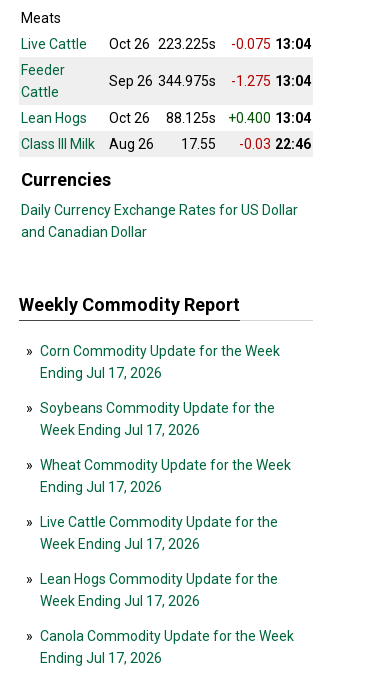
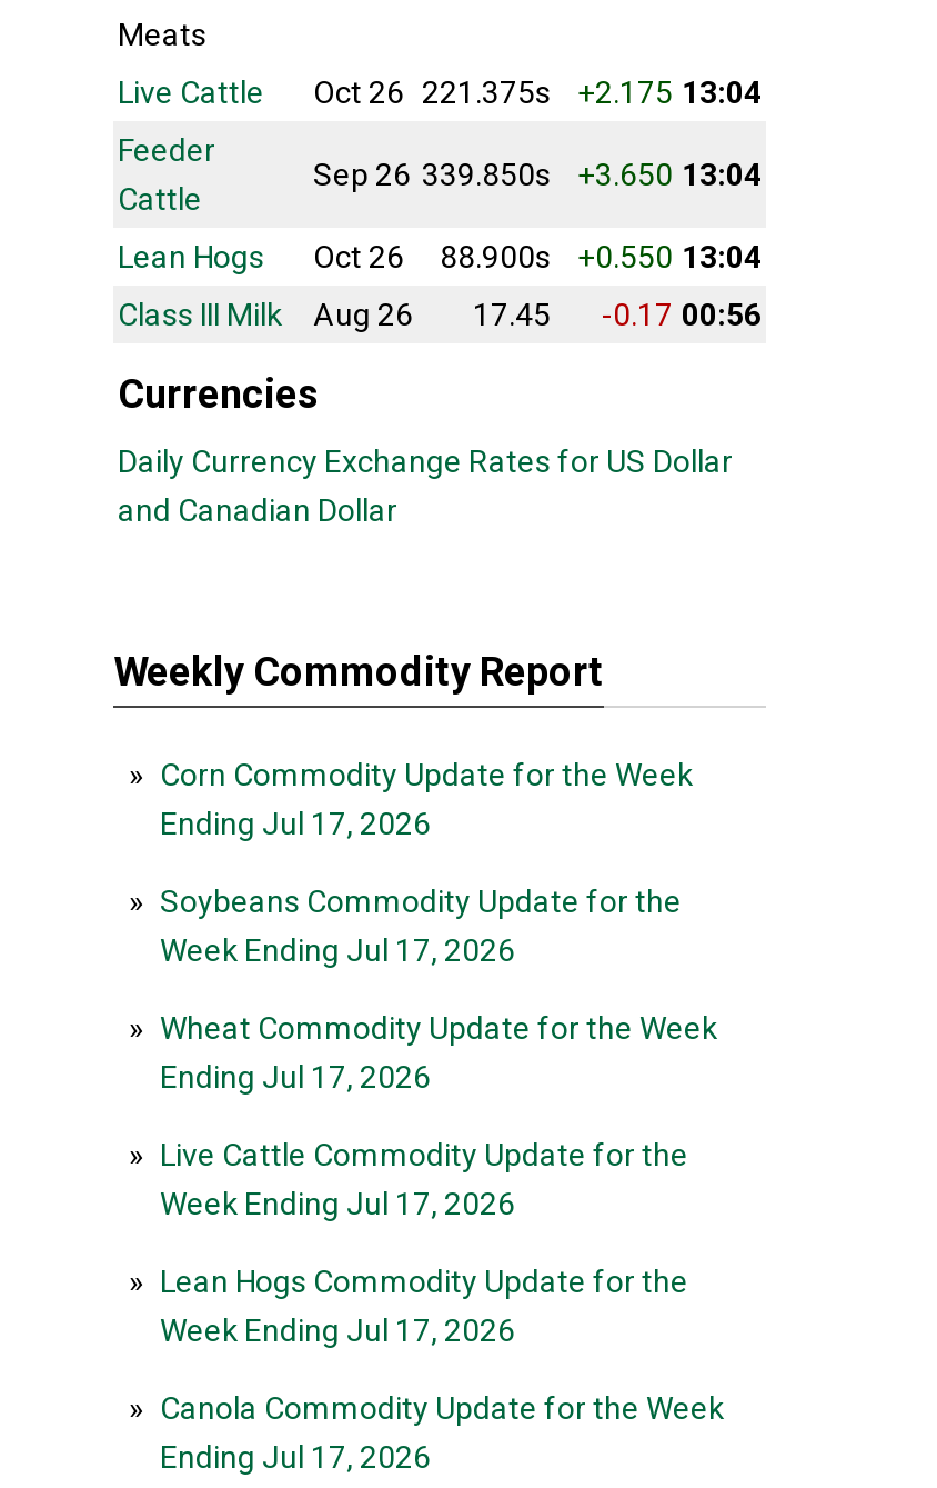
[109,36,216,52] Oct 26 223.225s -> [313,75,551,111] Oct 26 221.375s
[231,36,311,52] -0.075 13:04 -> [577,75,762,111] +2.175 13:04
[109,73,216,89] Sep 26 344.975s -> [313,157,551,193] Sep 26 339.850s
[231,73,311,89] -1.275 13:04 -> [577,157,762,193] +3.650 13:04
[166,110,311,126] 88.125s | +0.400 13:04 -> [440,240,762,275] 88.900s | +0.550 13:04
[181,136,216,152] 17.55 -> [473,297,551,333] 17.45
[239,136,311,152] -0.03 22:46 -> [602,297,762,333] -0.17 00:56

